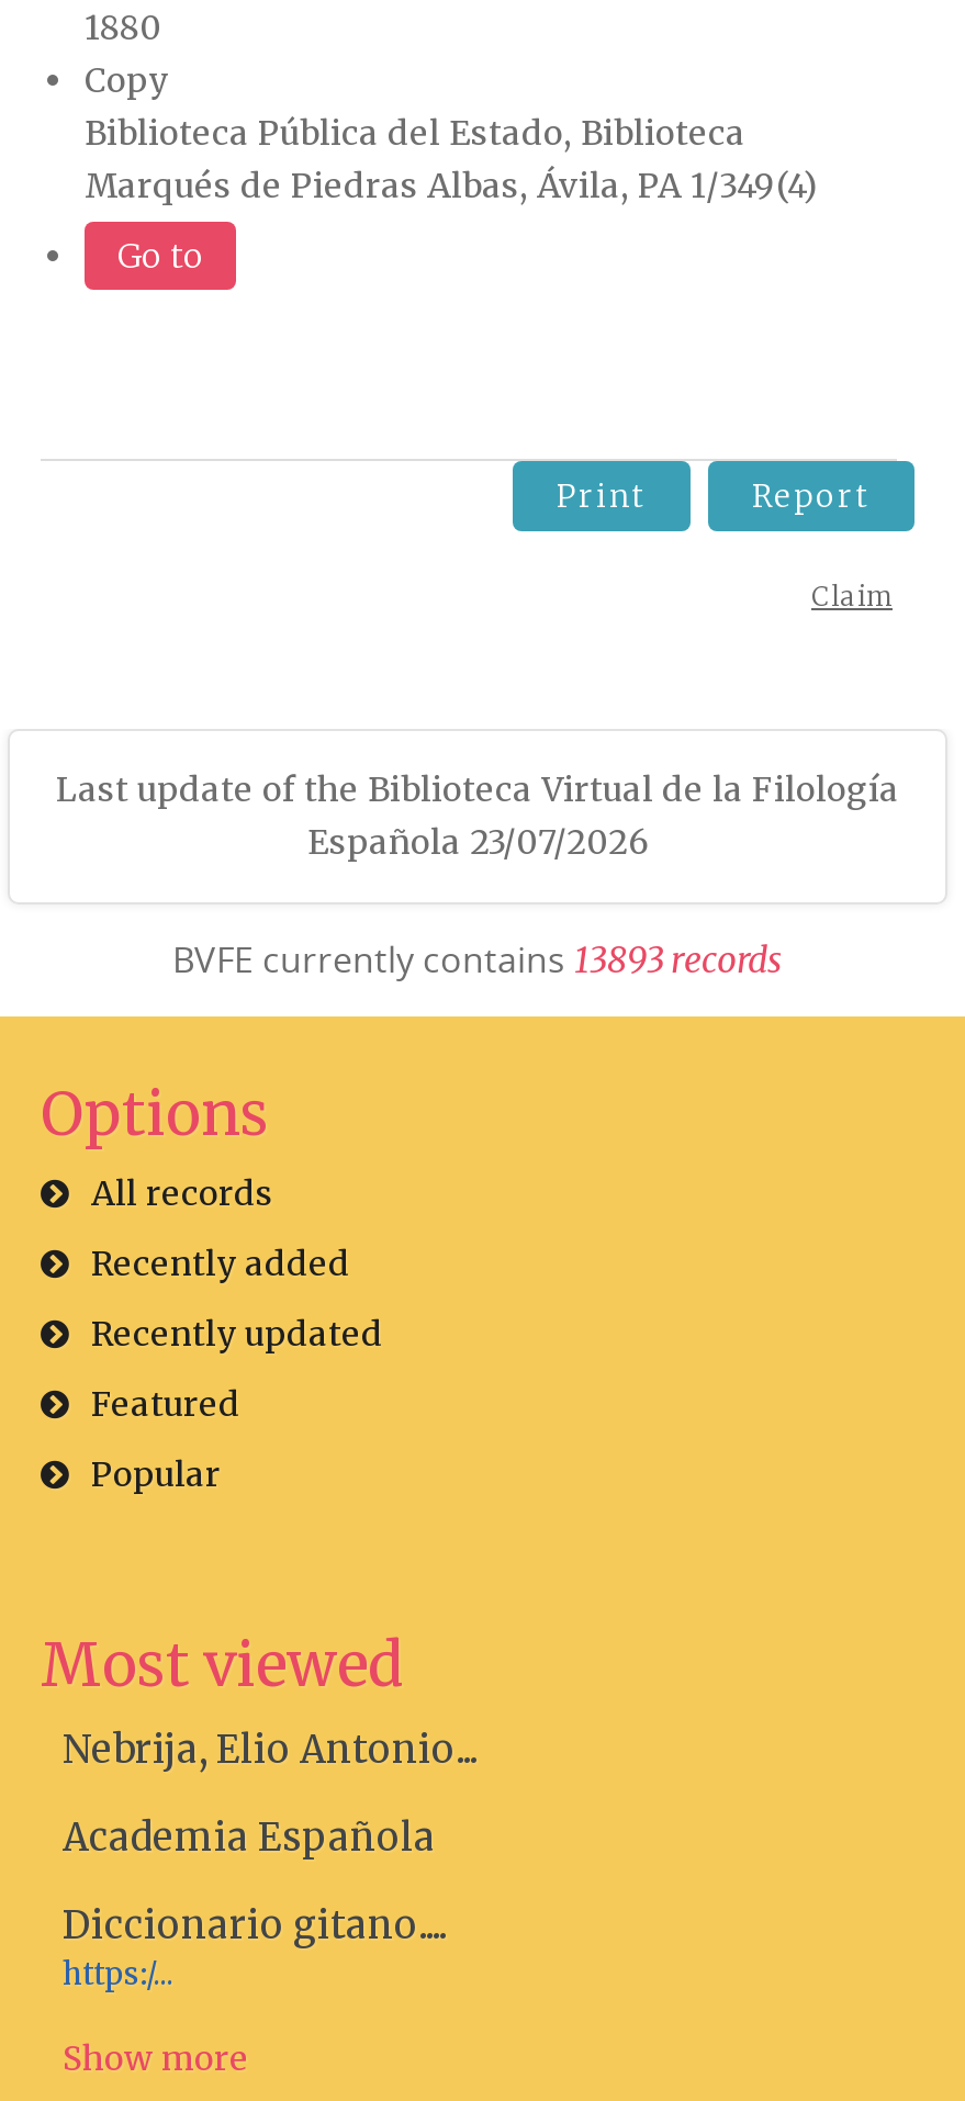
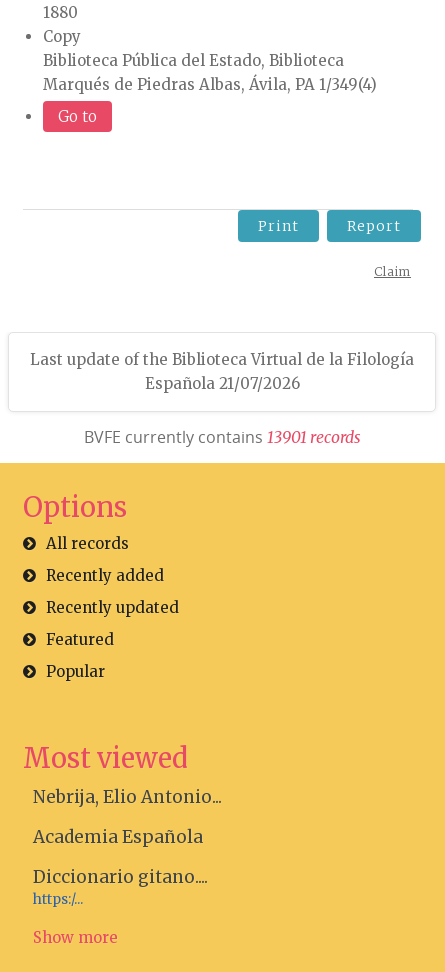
[307,821,648,863] Española 23/07/2026 -> [144,374,299,393] Española 21/07/2026
[172,935,783,984] BVFE currently contains 13893 r ecords -> [83,426,360,448] BVFE currently contains 13901 r ecords

